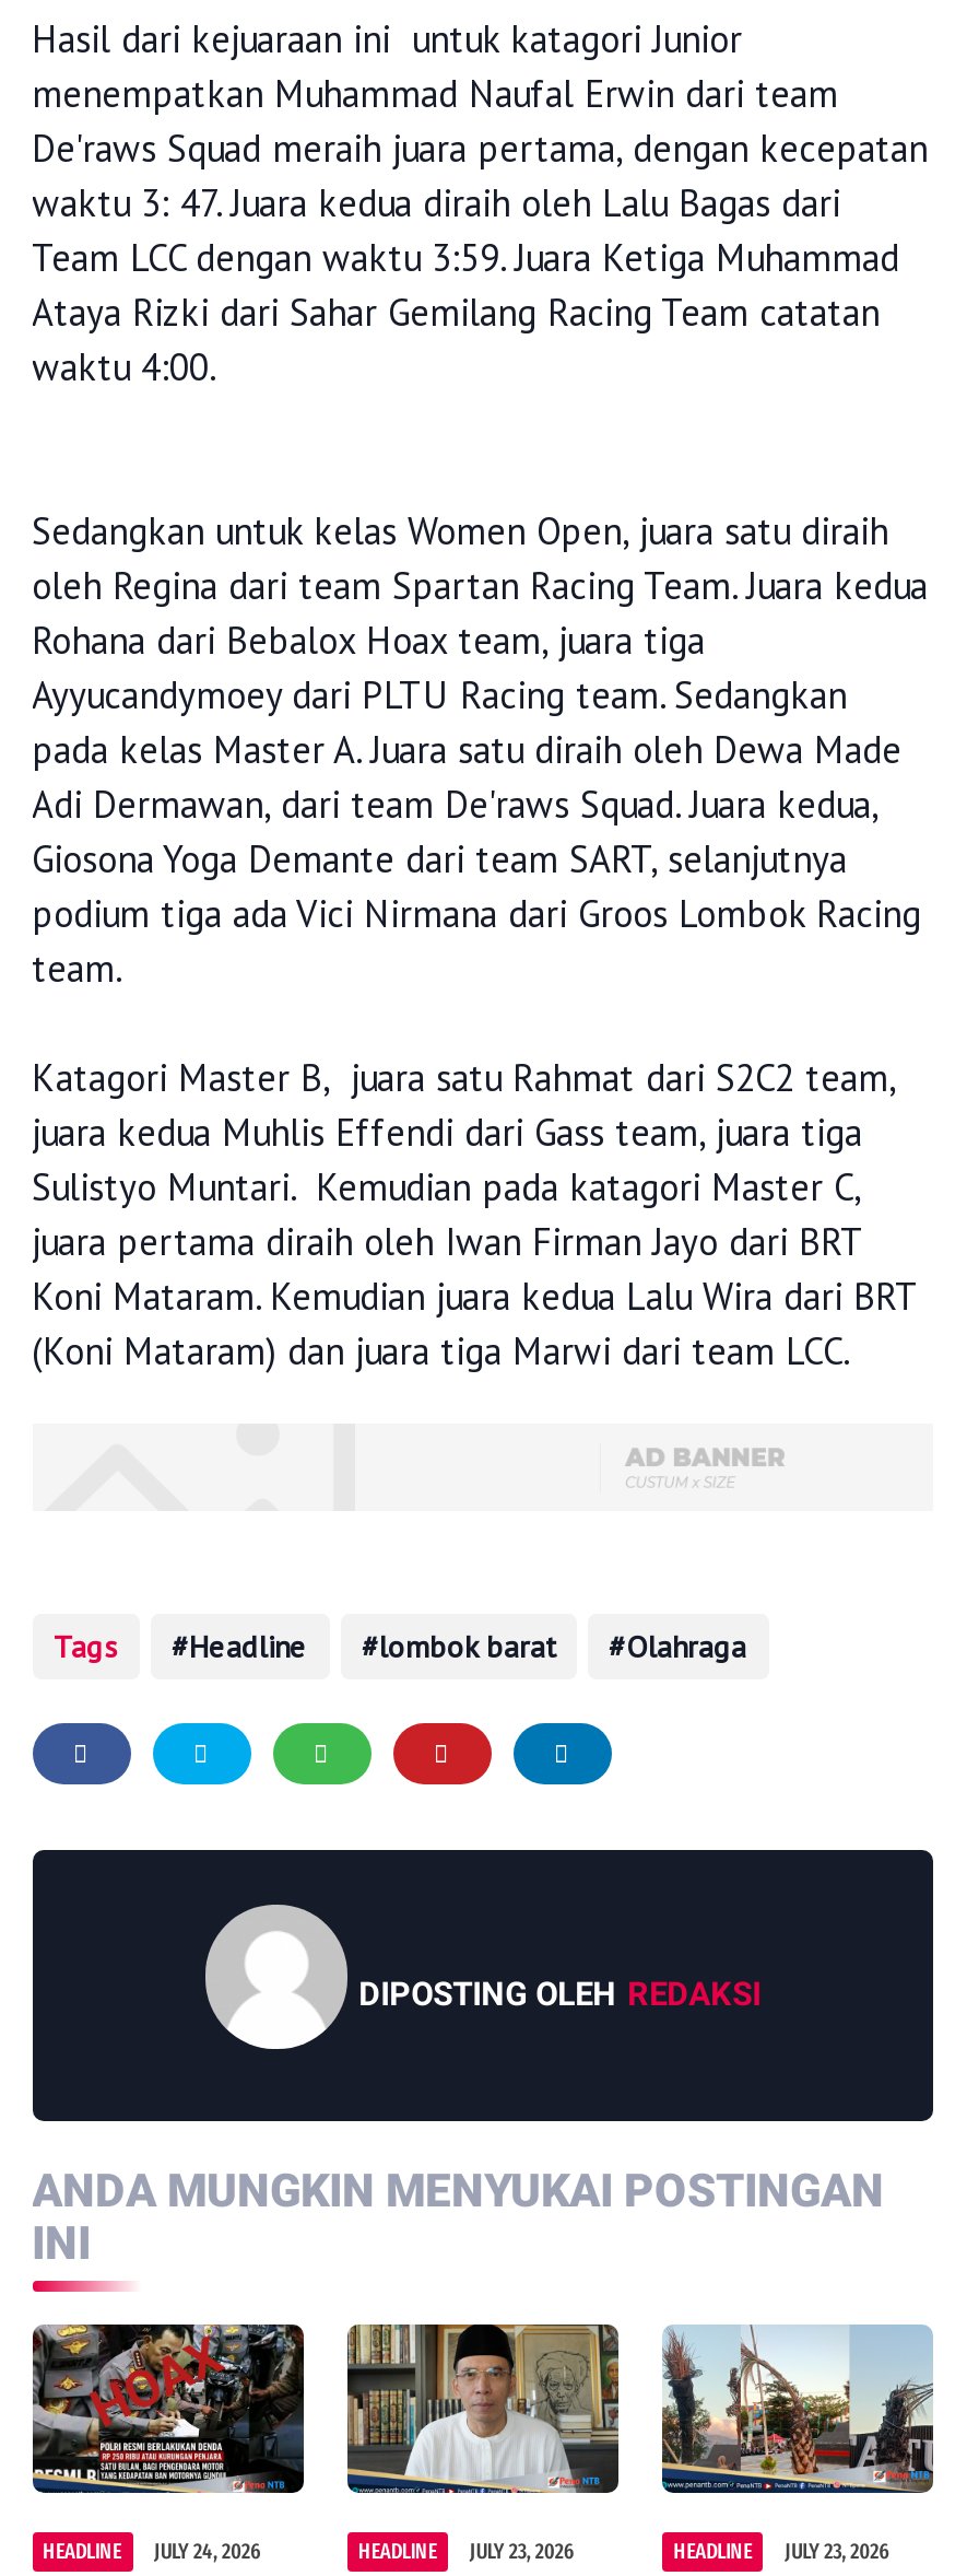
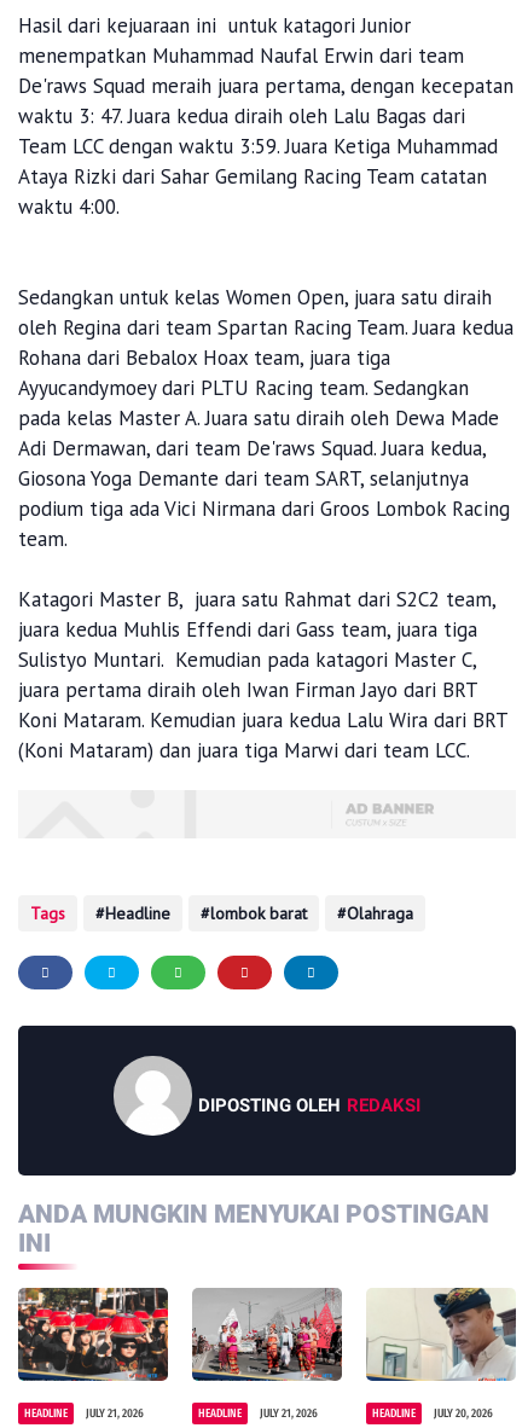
[33,2322,306,2566] [image] | HEADLINE JULY 24, 2026 -> [18,1287,169,1421] [image] | HEADLINE JULY 21, 2026
[347,2322,621,2566] [image] | HEADLINE JULY 23, 2026 -> [192,1288,343,1421] [image] | HEADLINE JULY 21, 2026
[660,2325,935,2566] [image] | HEADLINE JULY 23, 2026 -> [366,1287,517,1421] [image] | HEADLINE JULY 20, 2026

